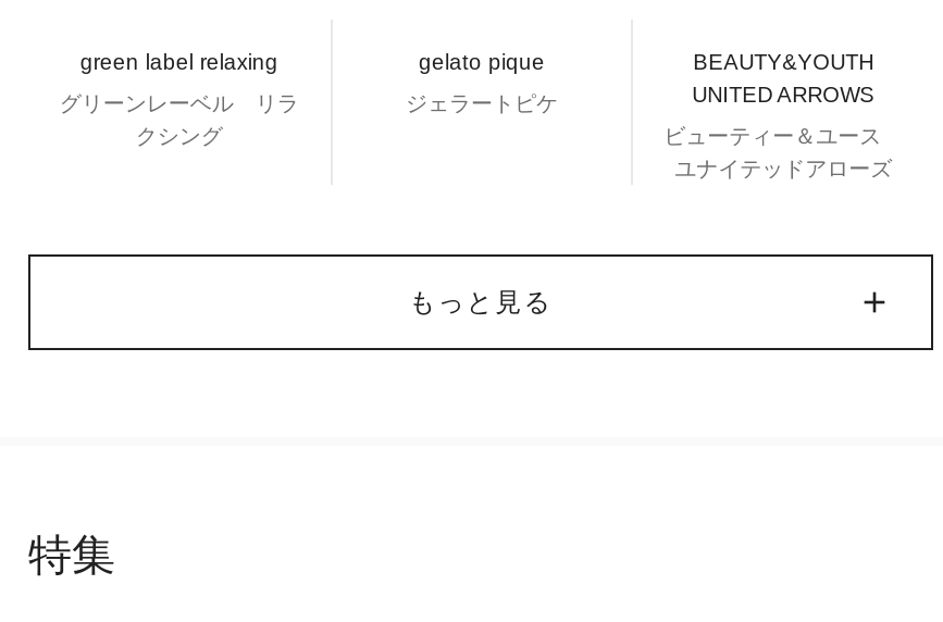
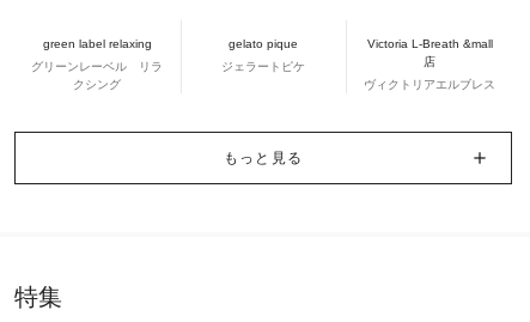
[692,50,875,107] BEAUTY&YOUTH | UNITED ARROWS -> [367,37,492,68] Victoria L-Breath &mall | 店
[664,124,903,181] ビューティー＆ユース | ユナイテッドアローズ -> [364,78,495,91] ヴィクトリアエルブレス

